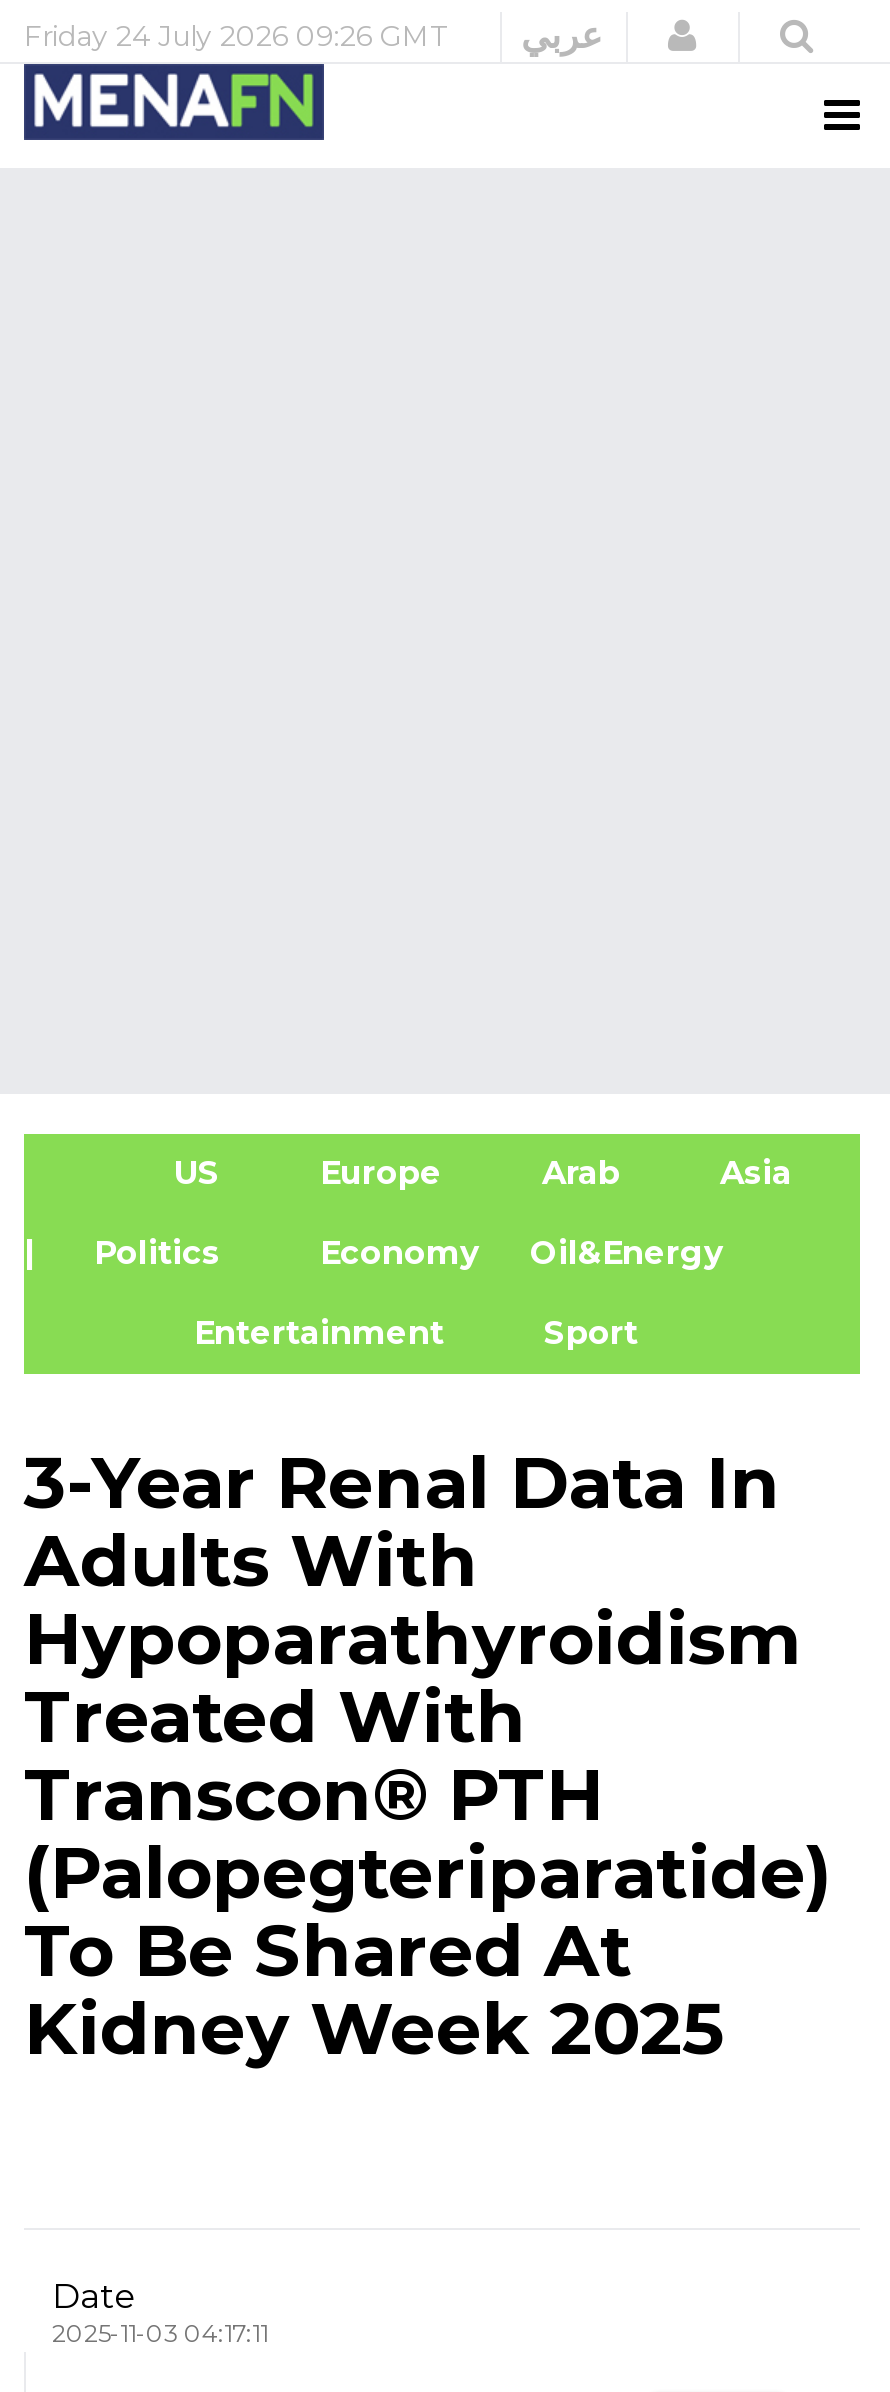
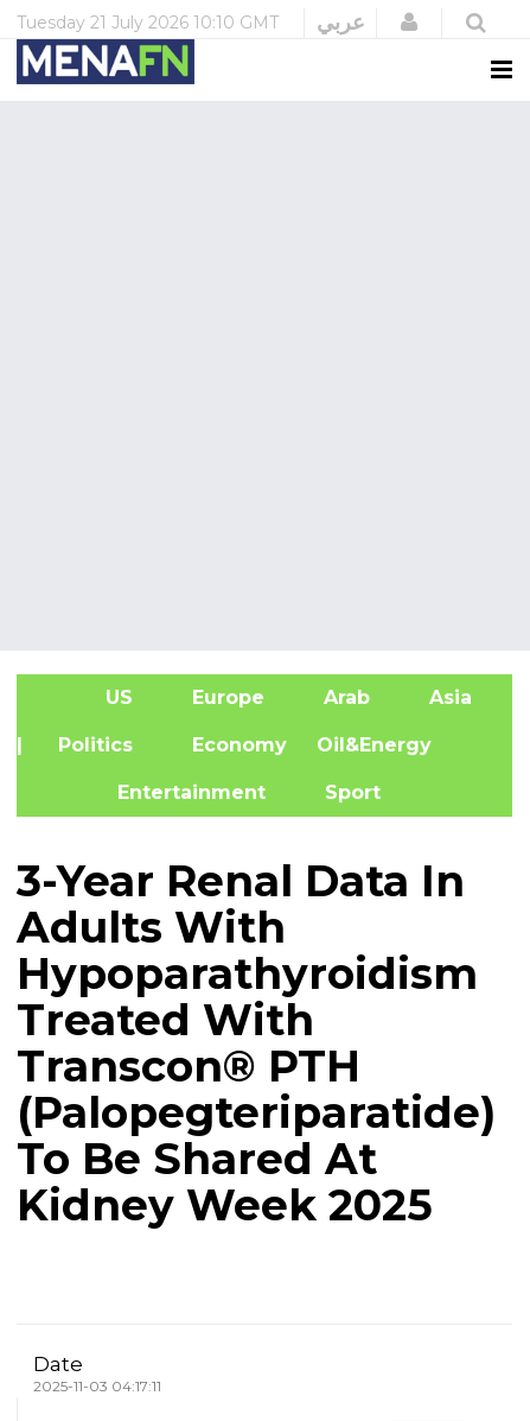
[24,18,446,54] Friday 24 July 2026 09:26 GMT -> [17,12,279,33] Tuesday 21 July 2026 10:10 GMT

